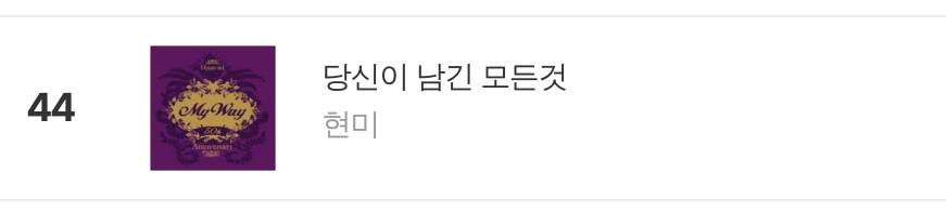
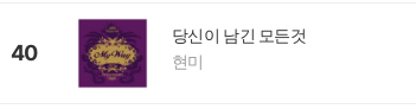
[26,84,74,130] 44 -> [11,40,37,65] 40

